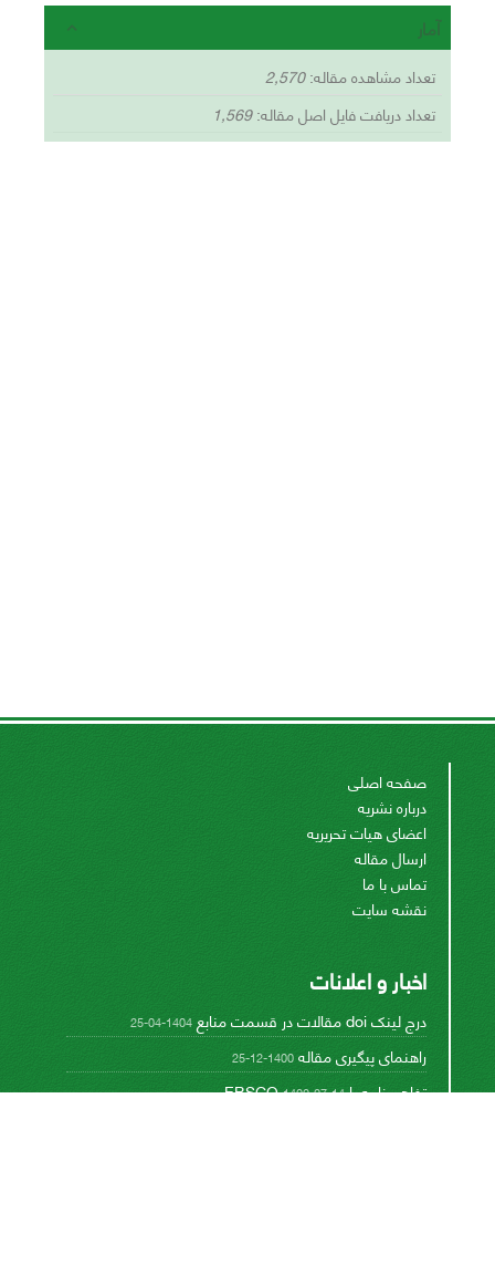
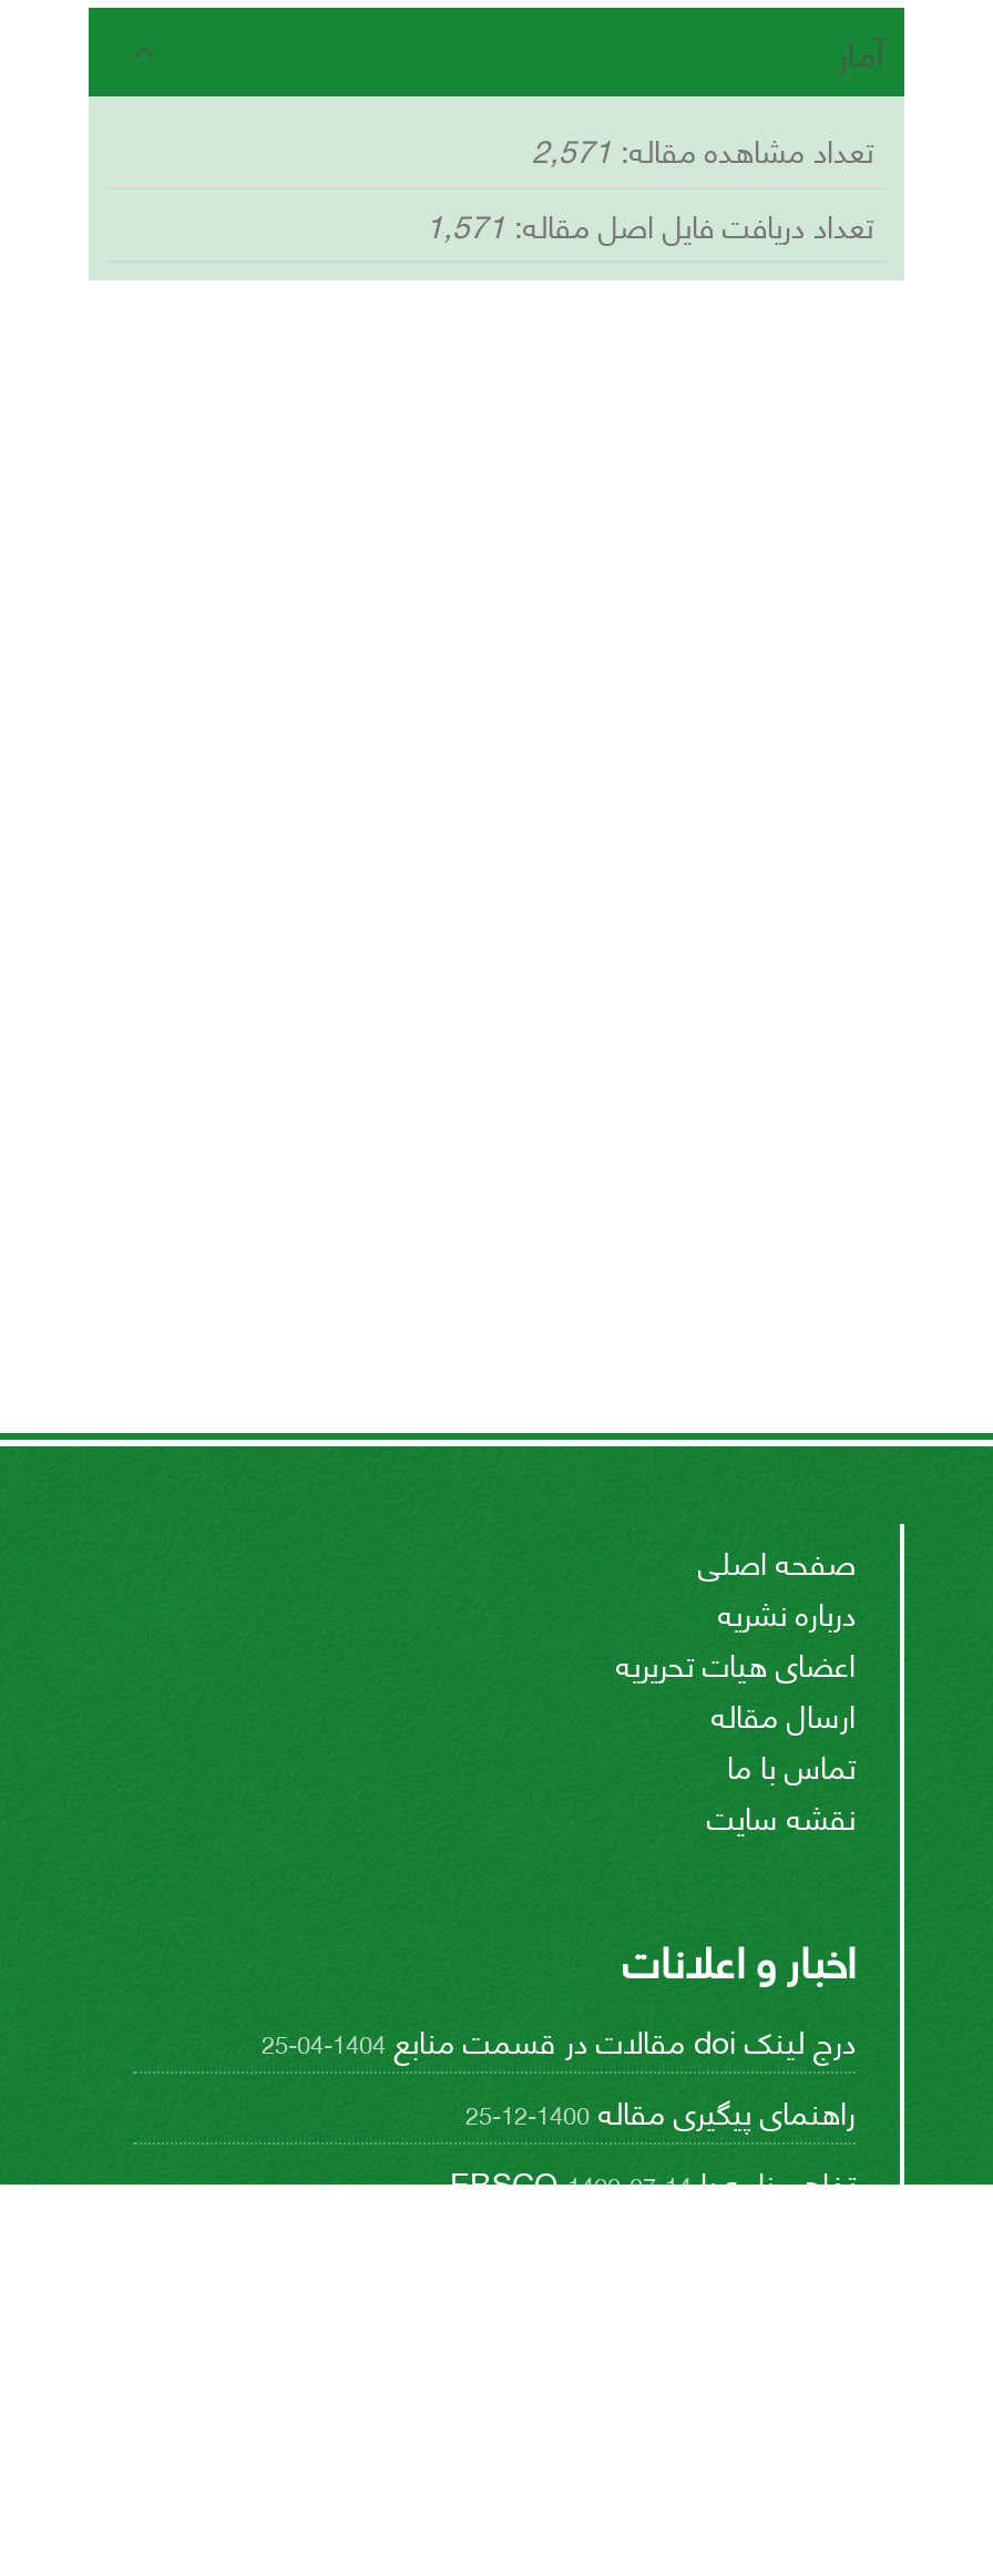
[265,61,435,89] تعداد مشاهده مقاله: 2,570 -> [532,120,873,175] تعداد مشاهده مقاله: 2,571
[212,99,435,127] تعداد دریافت فایل اصل مقاله: 1,569 -> [426,195,873,250] تعداد دریافت فایل اصل مقاله: 1,571

